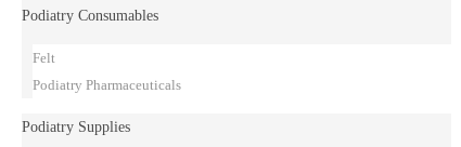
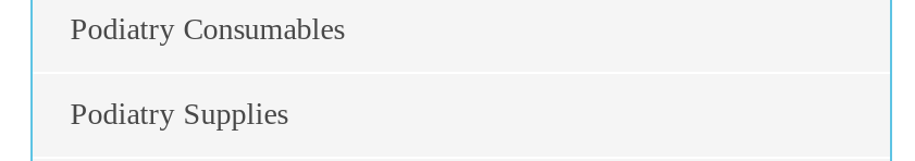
[33,49,181,93] Felt | Podiatry Pharmaceuticals -> none

